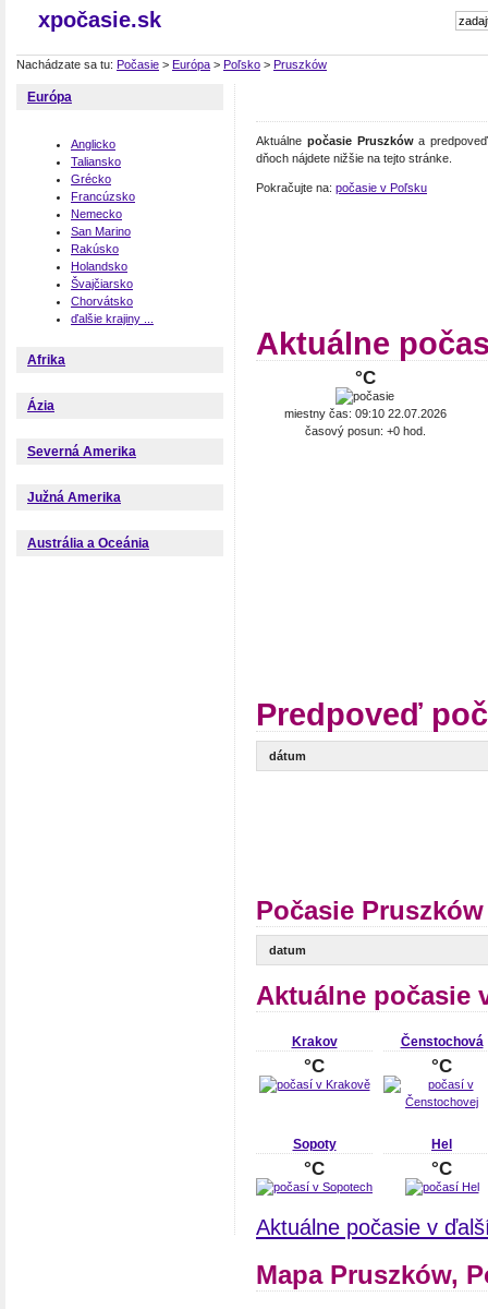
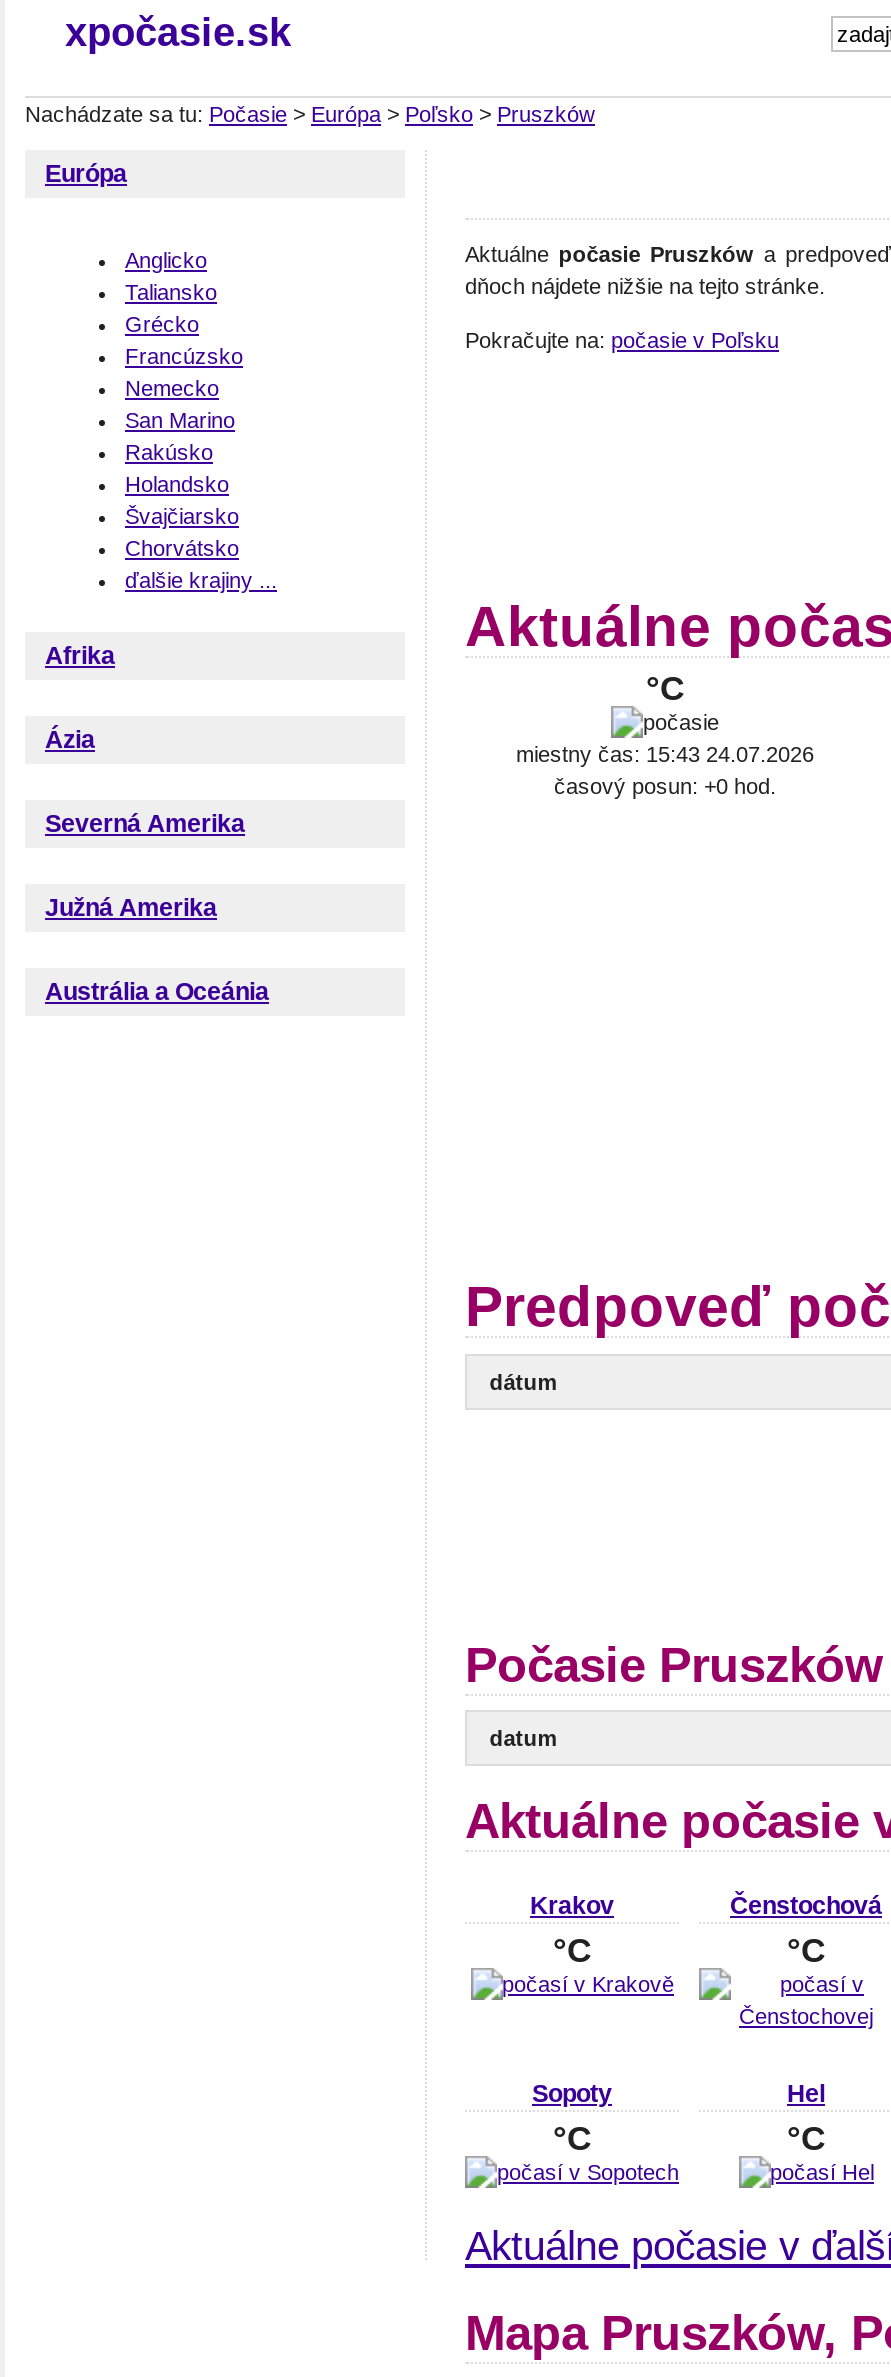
[284,407,446,420] miestny čas: 09:10 22.07.2026 -> [516,741,814,765] miestny čas: 15:43 24.07.2026

